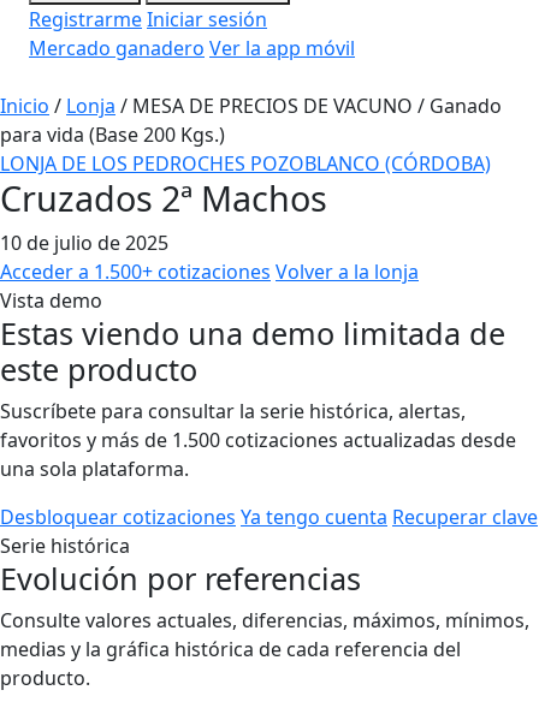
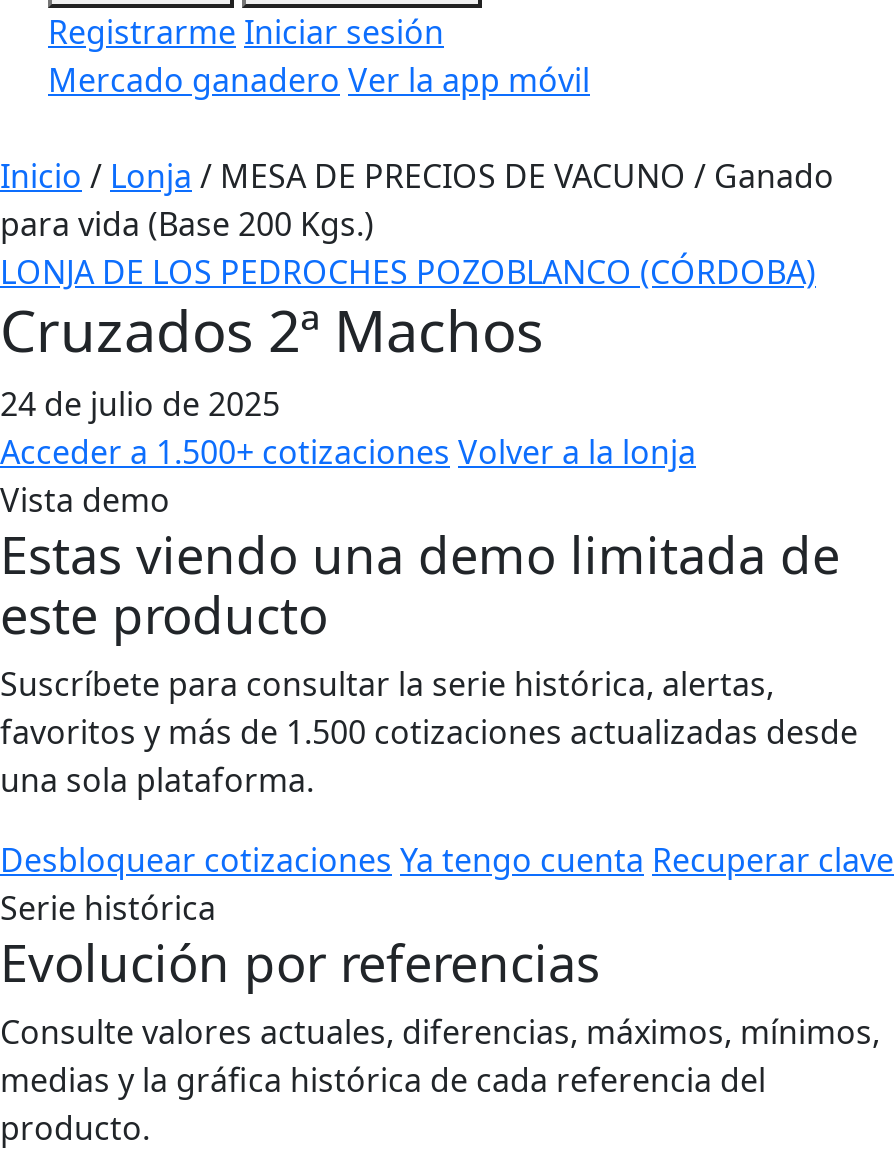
[0,229,168,256] 10 de julio de 2025 -> [0,381,280,425] 24 de julio de 2025

